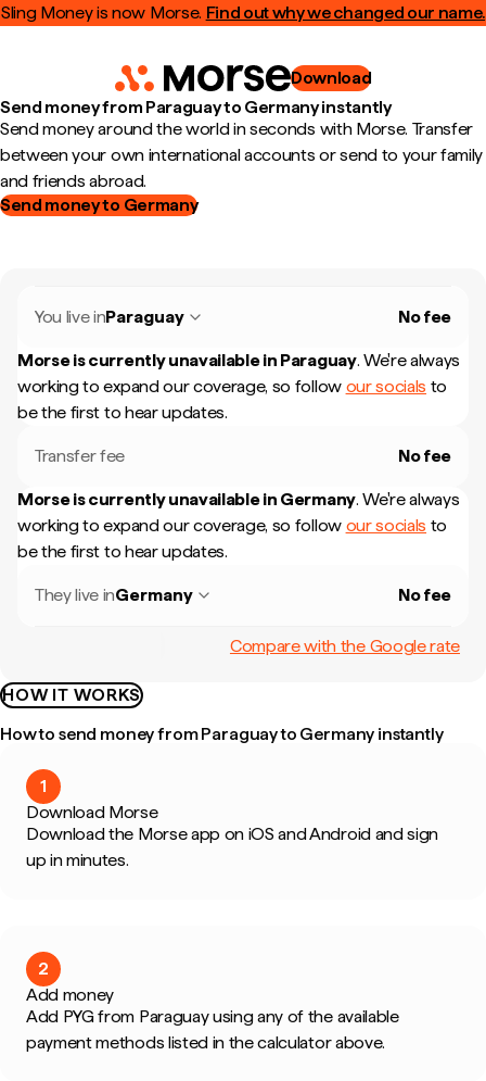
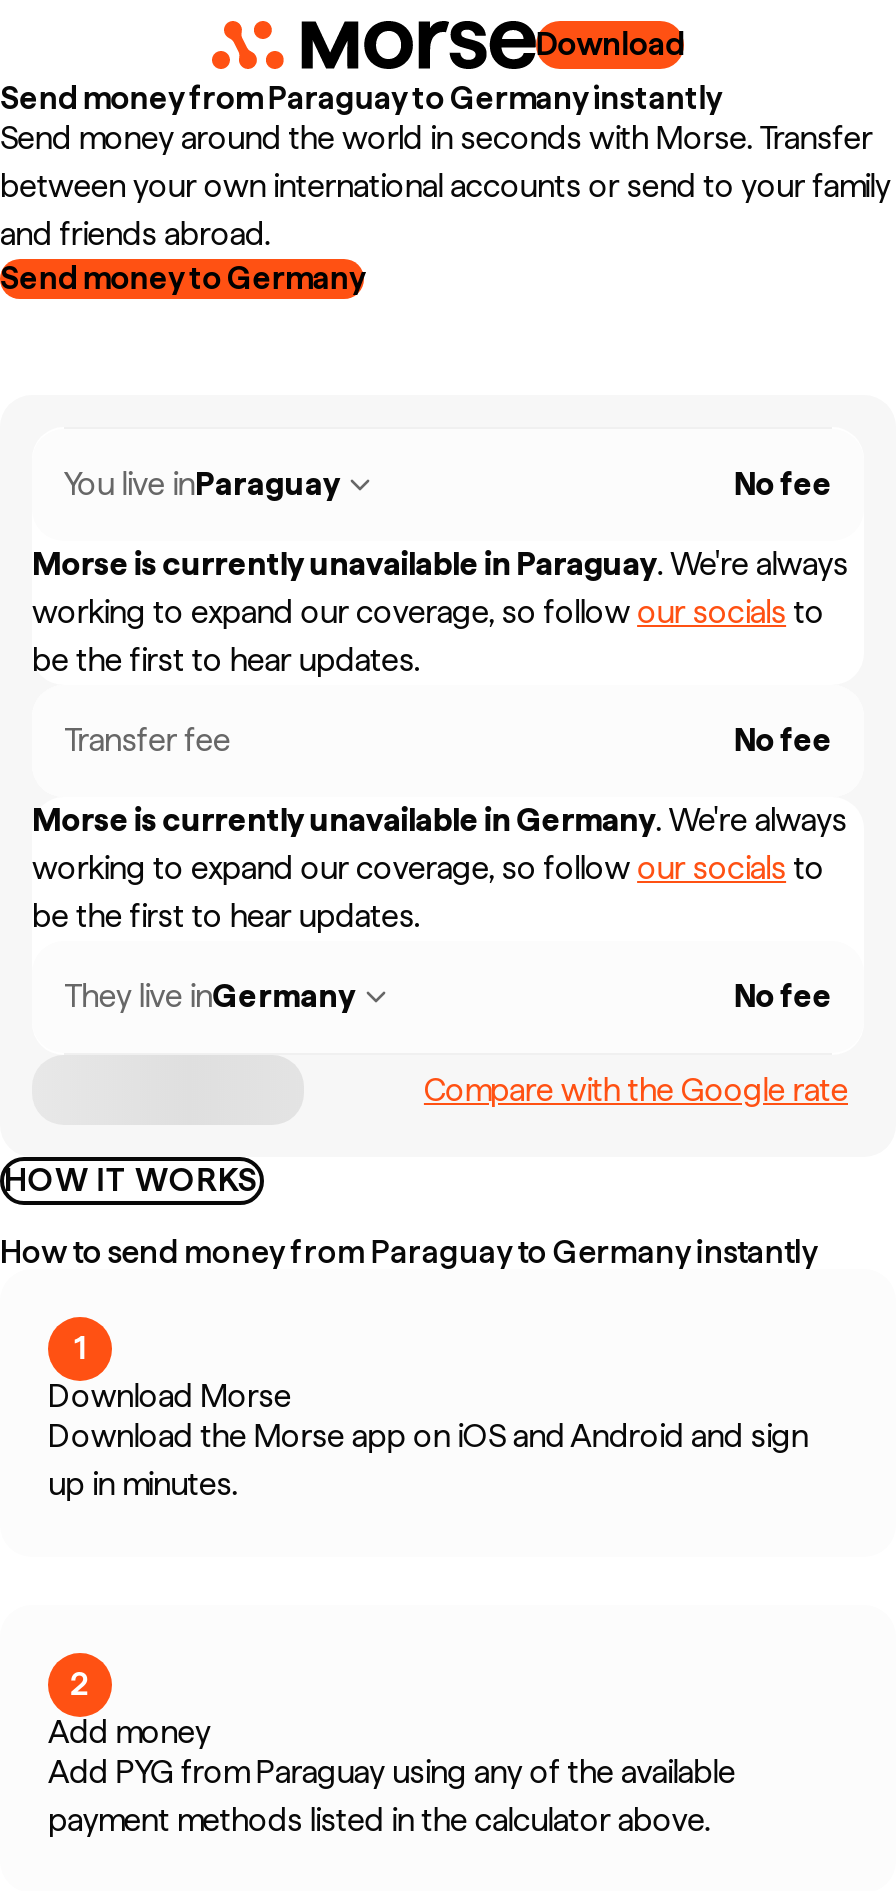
[1,2,485,23] Sling Money is now Morse. Find out why we changed our name. -> none

